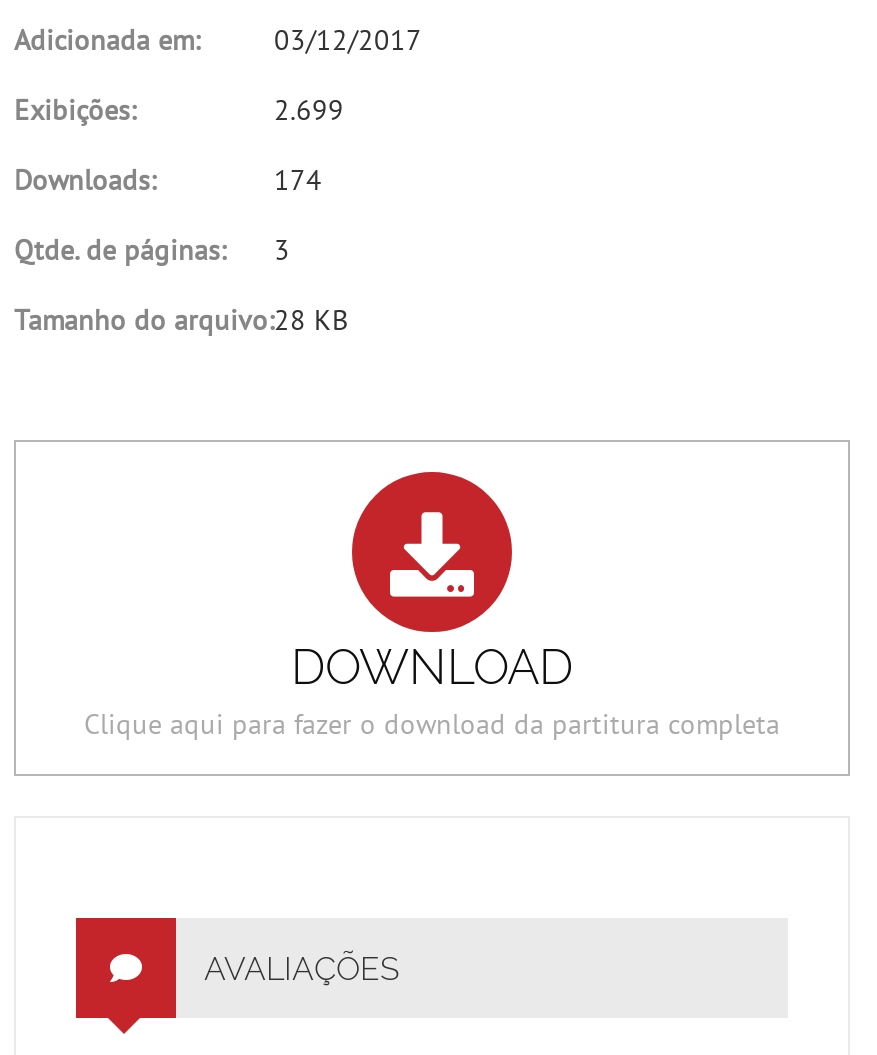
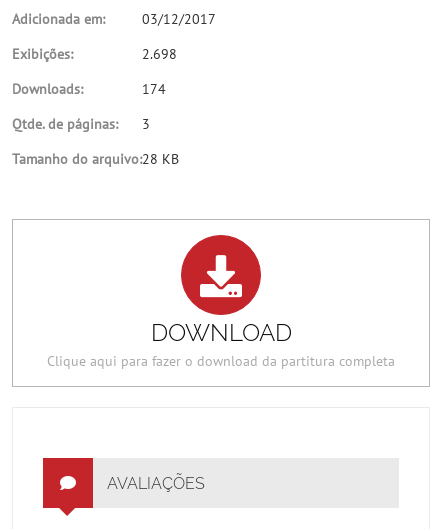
[274,92,344,128] 2.699 -> [142,45,177,63] 2.698

